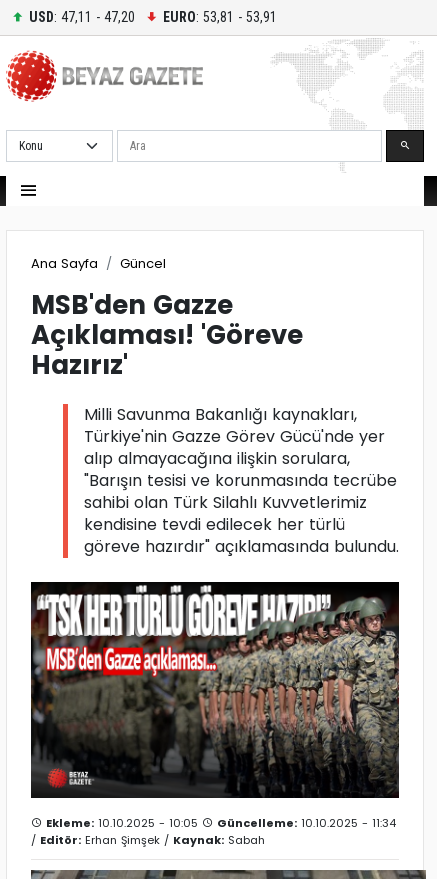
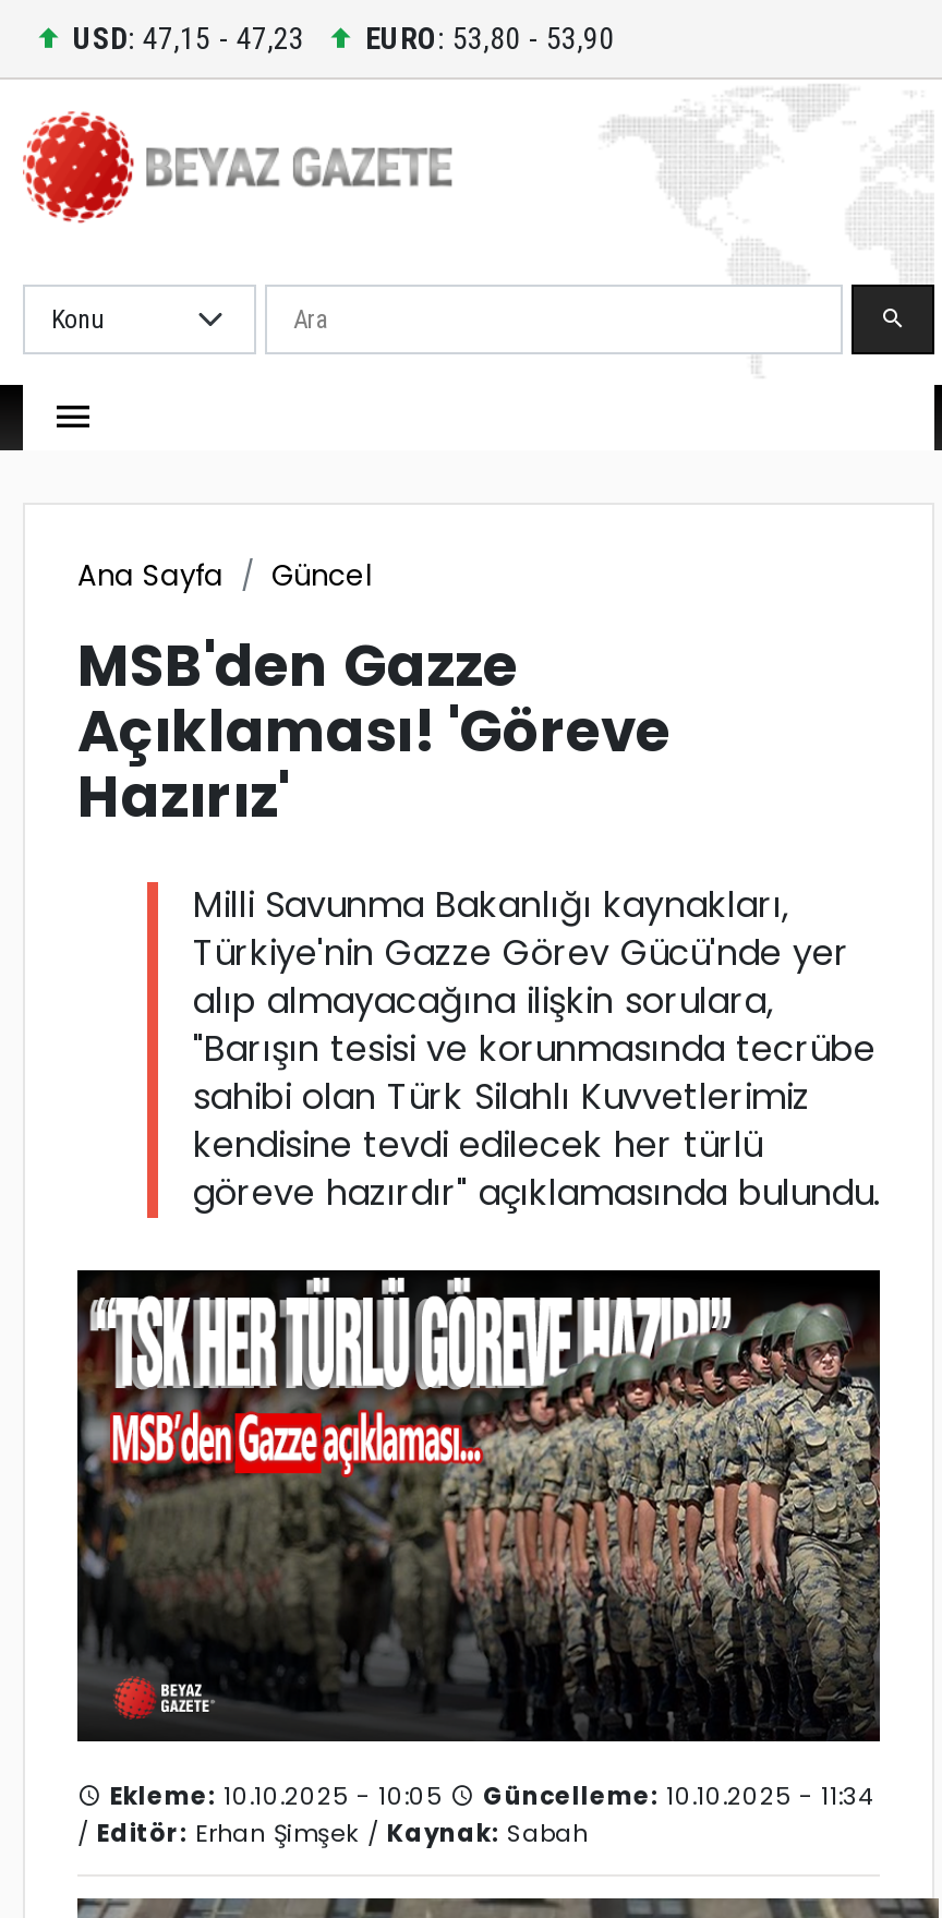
[29,8,135,24] USD: 47,11 - 47,20 -> [73,20,304,55] USD: 47,15 - 47,23
[163,8,277,24] EURO: 53,81 - 53,91 -> [365,20,614,55] EURO: 53,80 - 53,90

